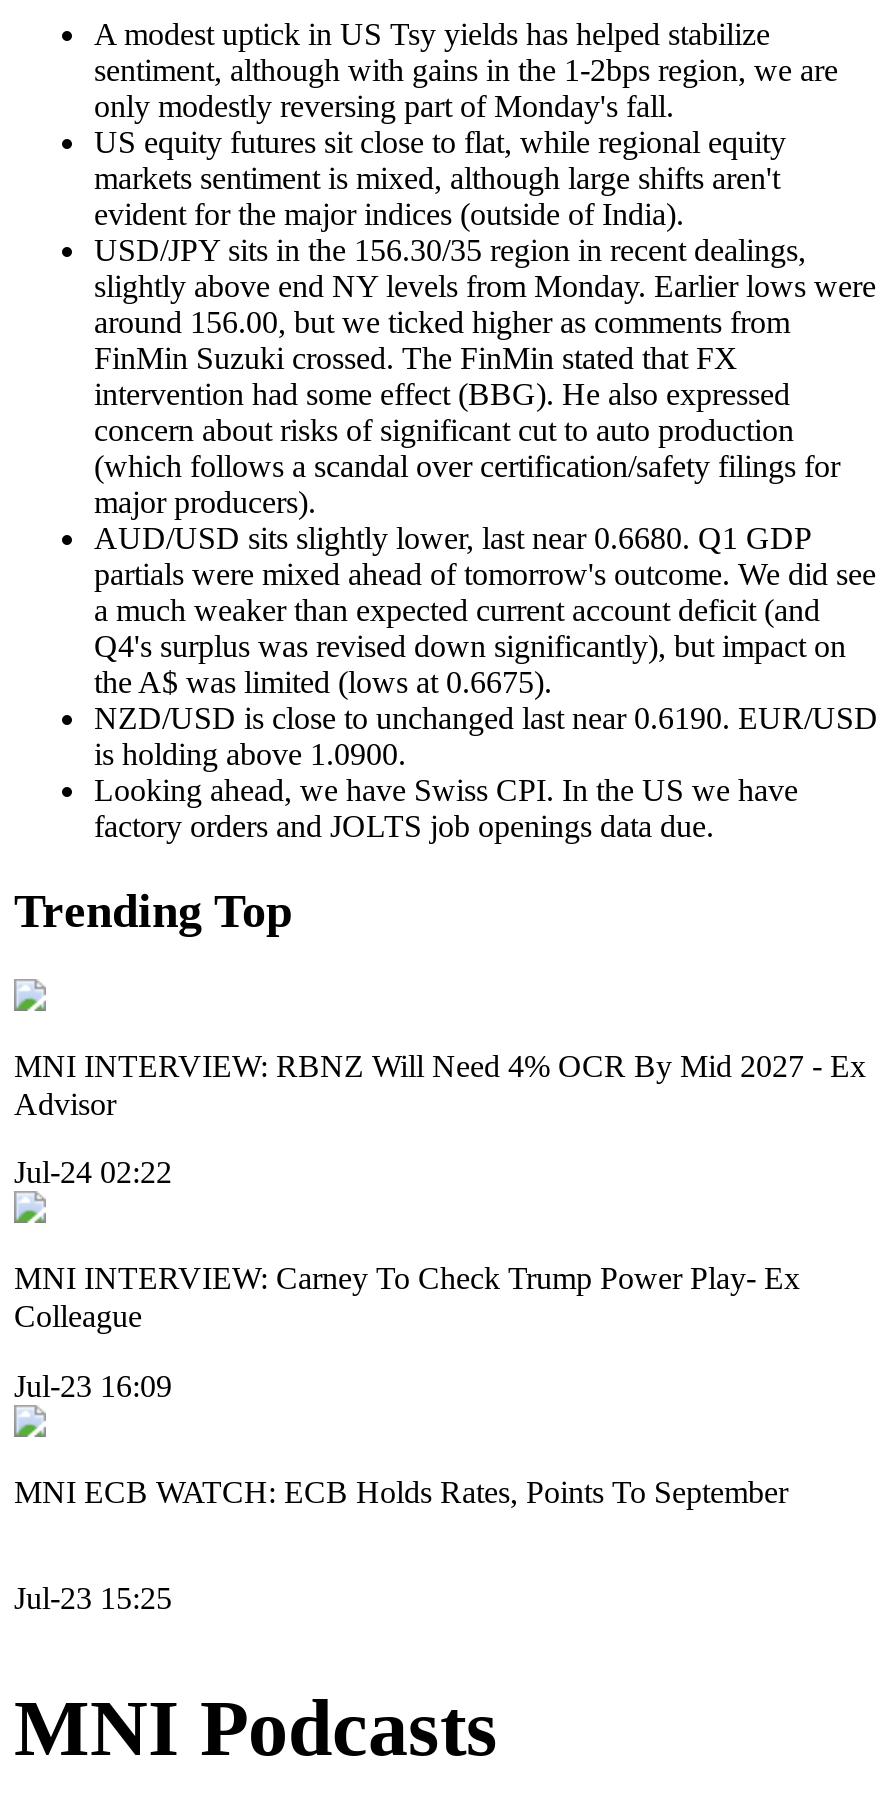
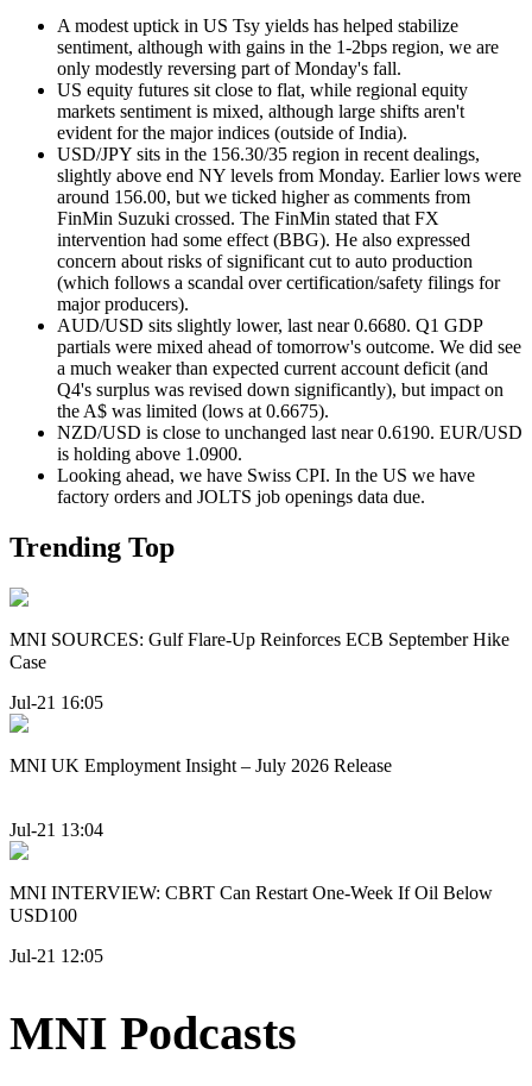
[14,1049,866,1121] MNI INTERVIEW: RBNZ Will Need 4% OCR By Mid 2027 - Ex | Advisor -> [9,629,509,672] MNI SOURCES: Gulf Flare-Up Reinforces ECB September Hike | Case
[14,1155,172,1189] Jul-24 02:22 -> [9,693,103,713] Jul-21 16:05
[14,1261,800,1333] MNI INTERVIEW: Carney To Check Trump Power Play- Ex | Colleague -> [9,756,392,776] MNI UK Employment Insight – July 2026 Release
[14,1368,172,1402] Jul-23 16:09 -> [9,819,103,839] Jul-21 13:04
[14,1474,788,1508] MNI ECB WATCH: ECB Holds Rates, Points To September -> [9,882,493,925] MNI INTERVIEW: CBRT Can Restart One-Week If Oil Below | USD100
[14,1581,172,1615] Jul-23 15:25 -> [9,946,103,966] Jul-21 12:05

